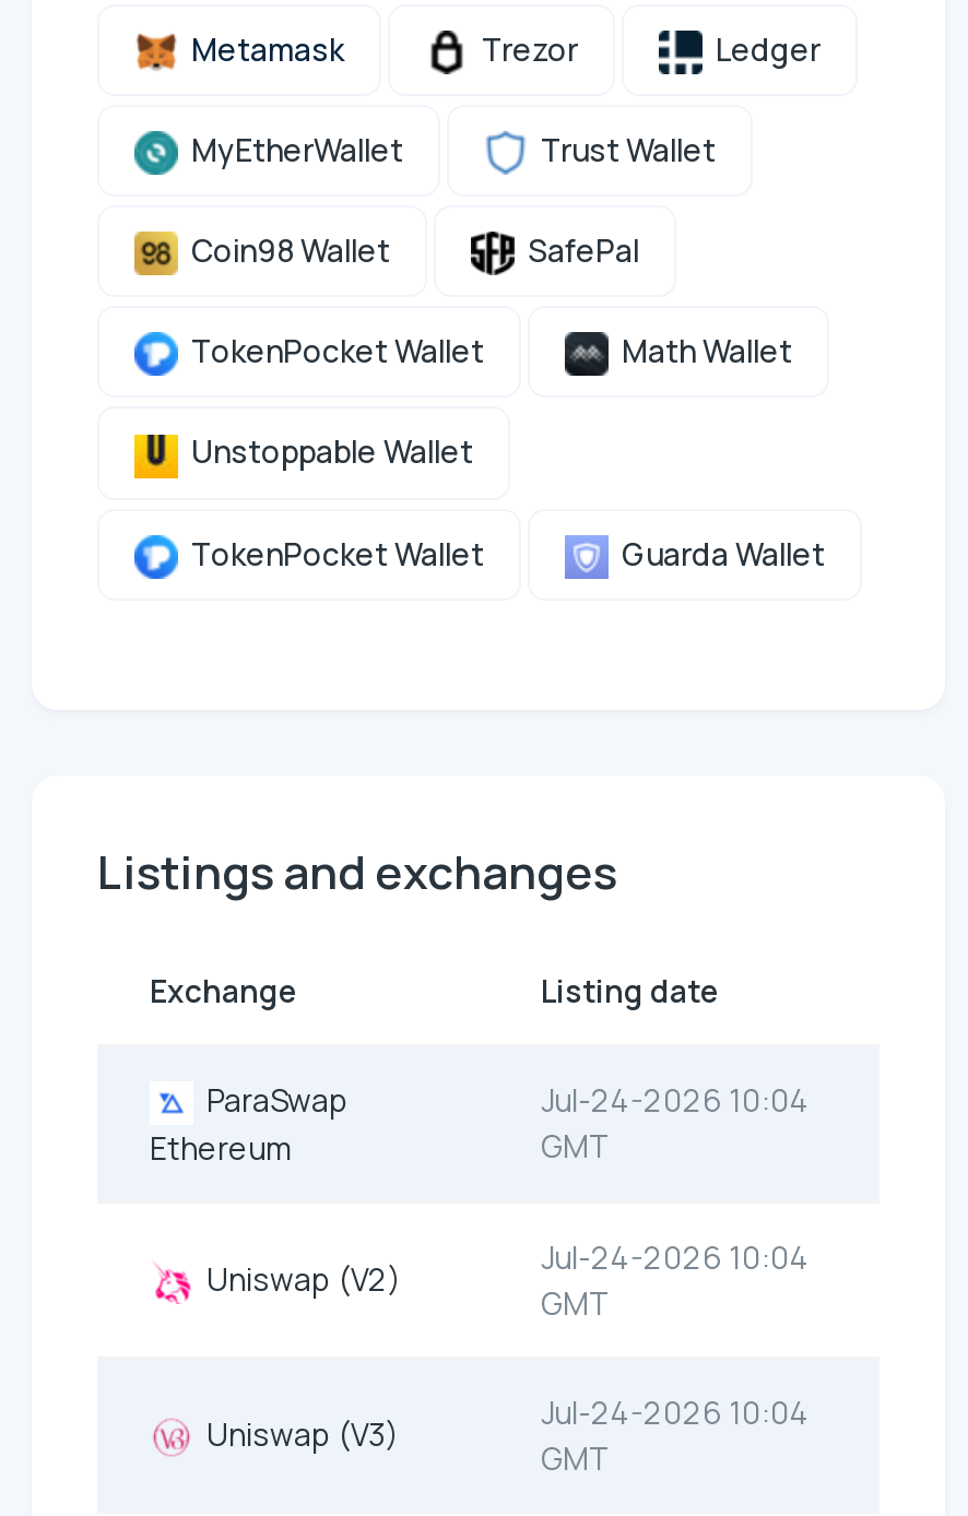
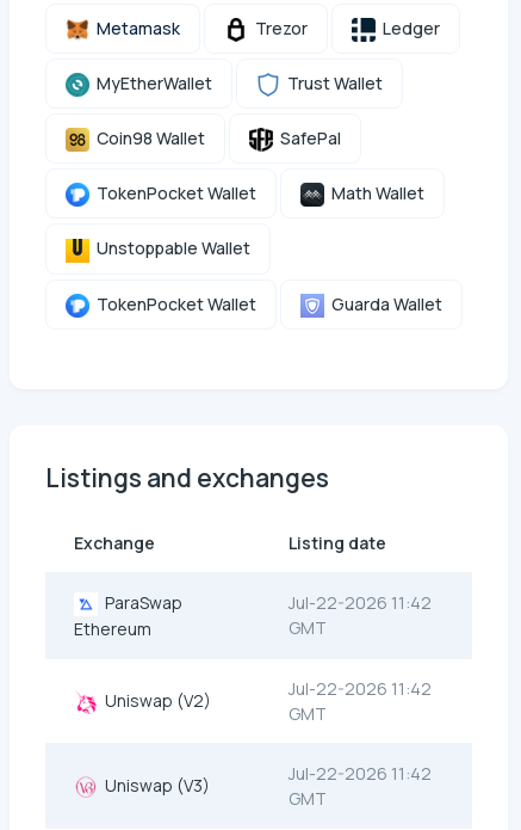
[541,1079,810,1120] Jul-24-2026 10:04 -> [289,591,432,614] Jul-22-2026 11:42
[541,1236,810,1278] Jul-24-2026 10:04 -> [289,677,432,700] Jul-22-2026 11:42
[541,1391,810,1433] Jul-24-2026 10:04 -> [289,762,432,784] Jul-22-2026 11:42

